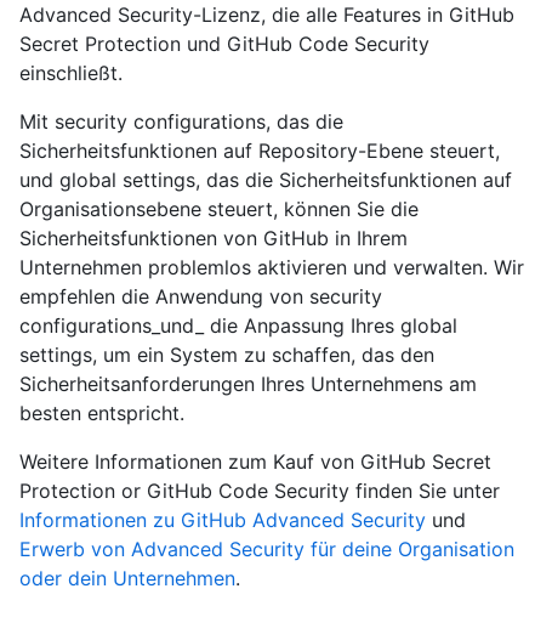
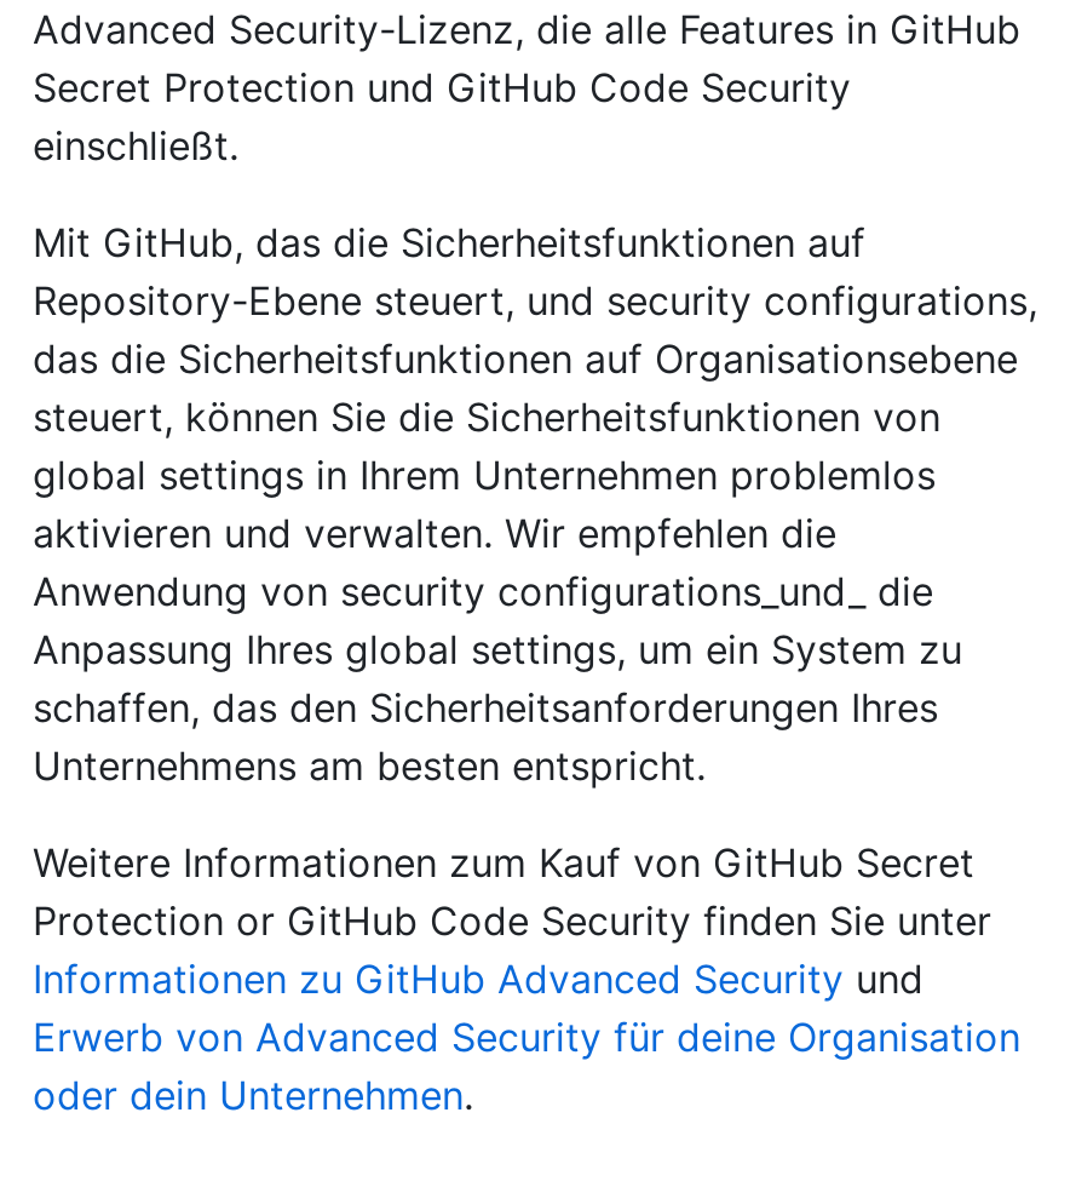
[19,110,524,425] Mit security configurations, das die | Sicherheitsfunktionen auf Repository-Ebene steuert, | und global settings, das die Sicherheitsfunktionen auf | Organisationsebene steuert, können Sie die | Sicherheitsfunktionen von GitHub in Ihrem | Unternehmen problemlos aktivieren und verwalten. Wir | empfehlen die Anwendung von security | configurations_und_ die Anpassung Ihres global | settings, um ein System zu schaffen, das den | Sicherheitsanforderungen Ihres Unternehmens am | besten entspricht. -> [33,219,1037,790] Mit GitHub, das die Sicherheitsfunktionen auf | Repository-Ebene steuert, und security configurations, | das die Sicherheitsfunktionen auf Organisationsebene | steuert, können Sie die Sicherheitsfunktionen von | global settings in Ihrem Unternehmen problemlos | aktivieren und verwalten. Wir empfehlen die | Anwendung von security configurations_und_ die | Anpassung Ihres global settings, um ein System zu | schaffen, das den Sicherheitsanforderungen Ihres | Unternehmens am besten entspricht.

